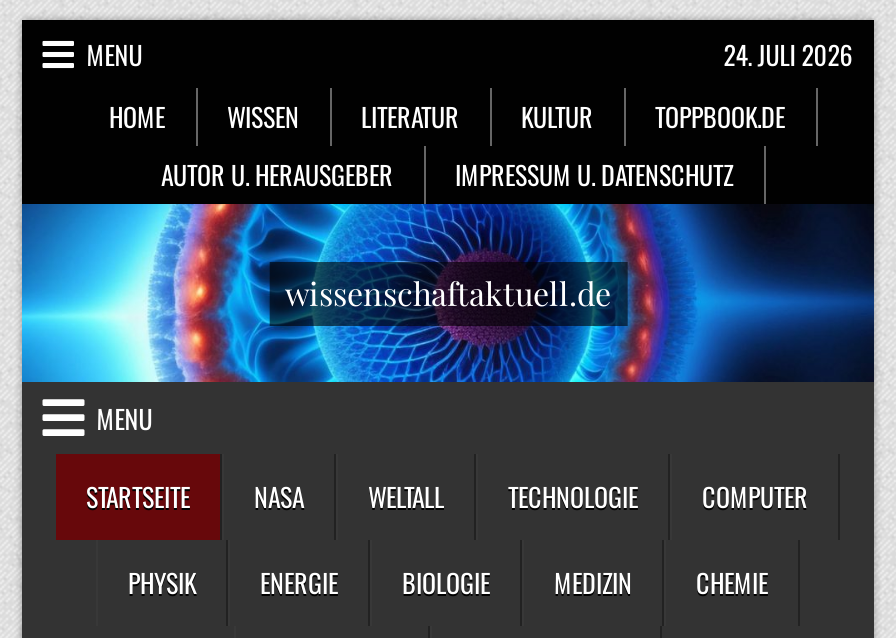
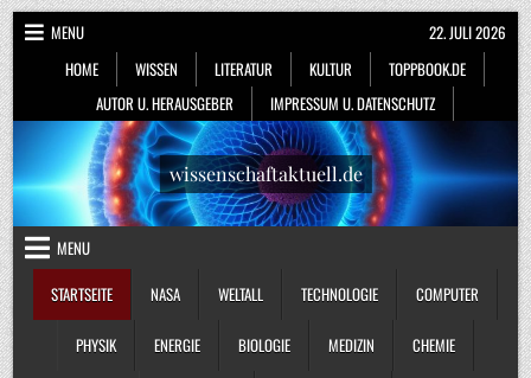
[724,34,854,74] 24. JULI 2026 -> [429,20,506,44] 22. JULI 2026

